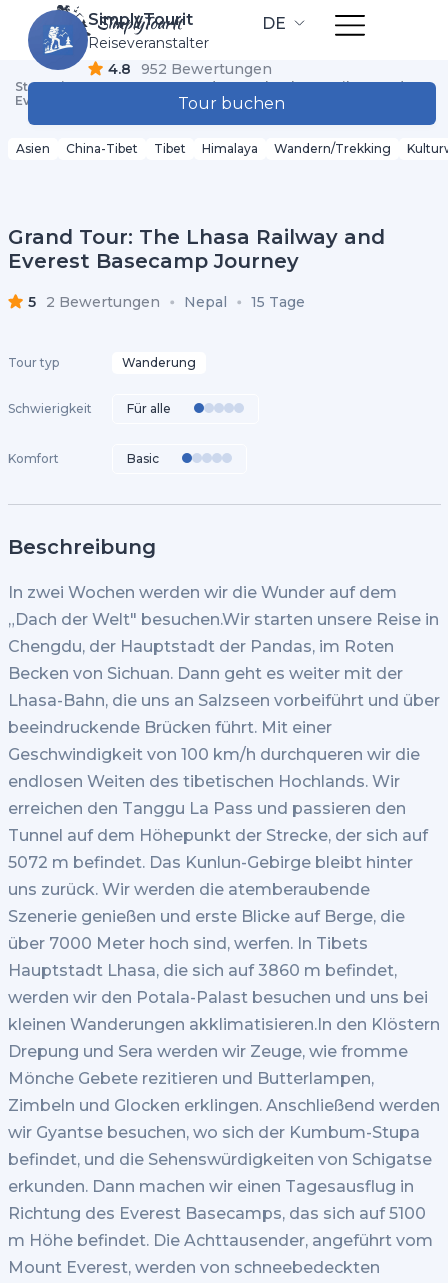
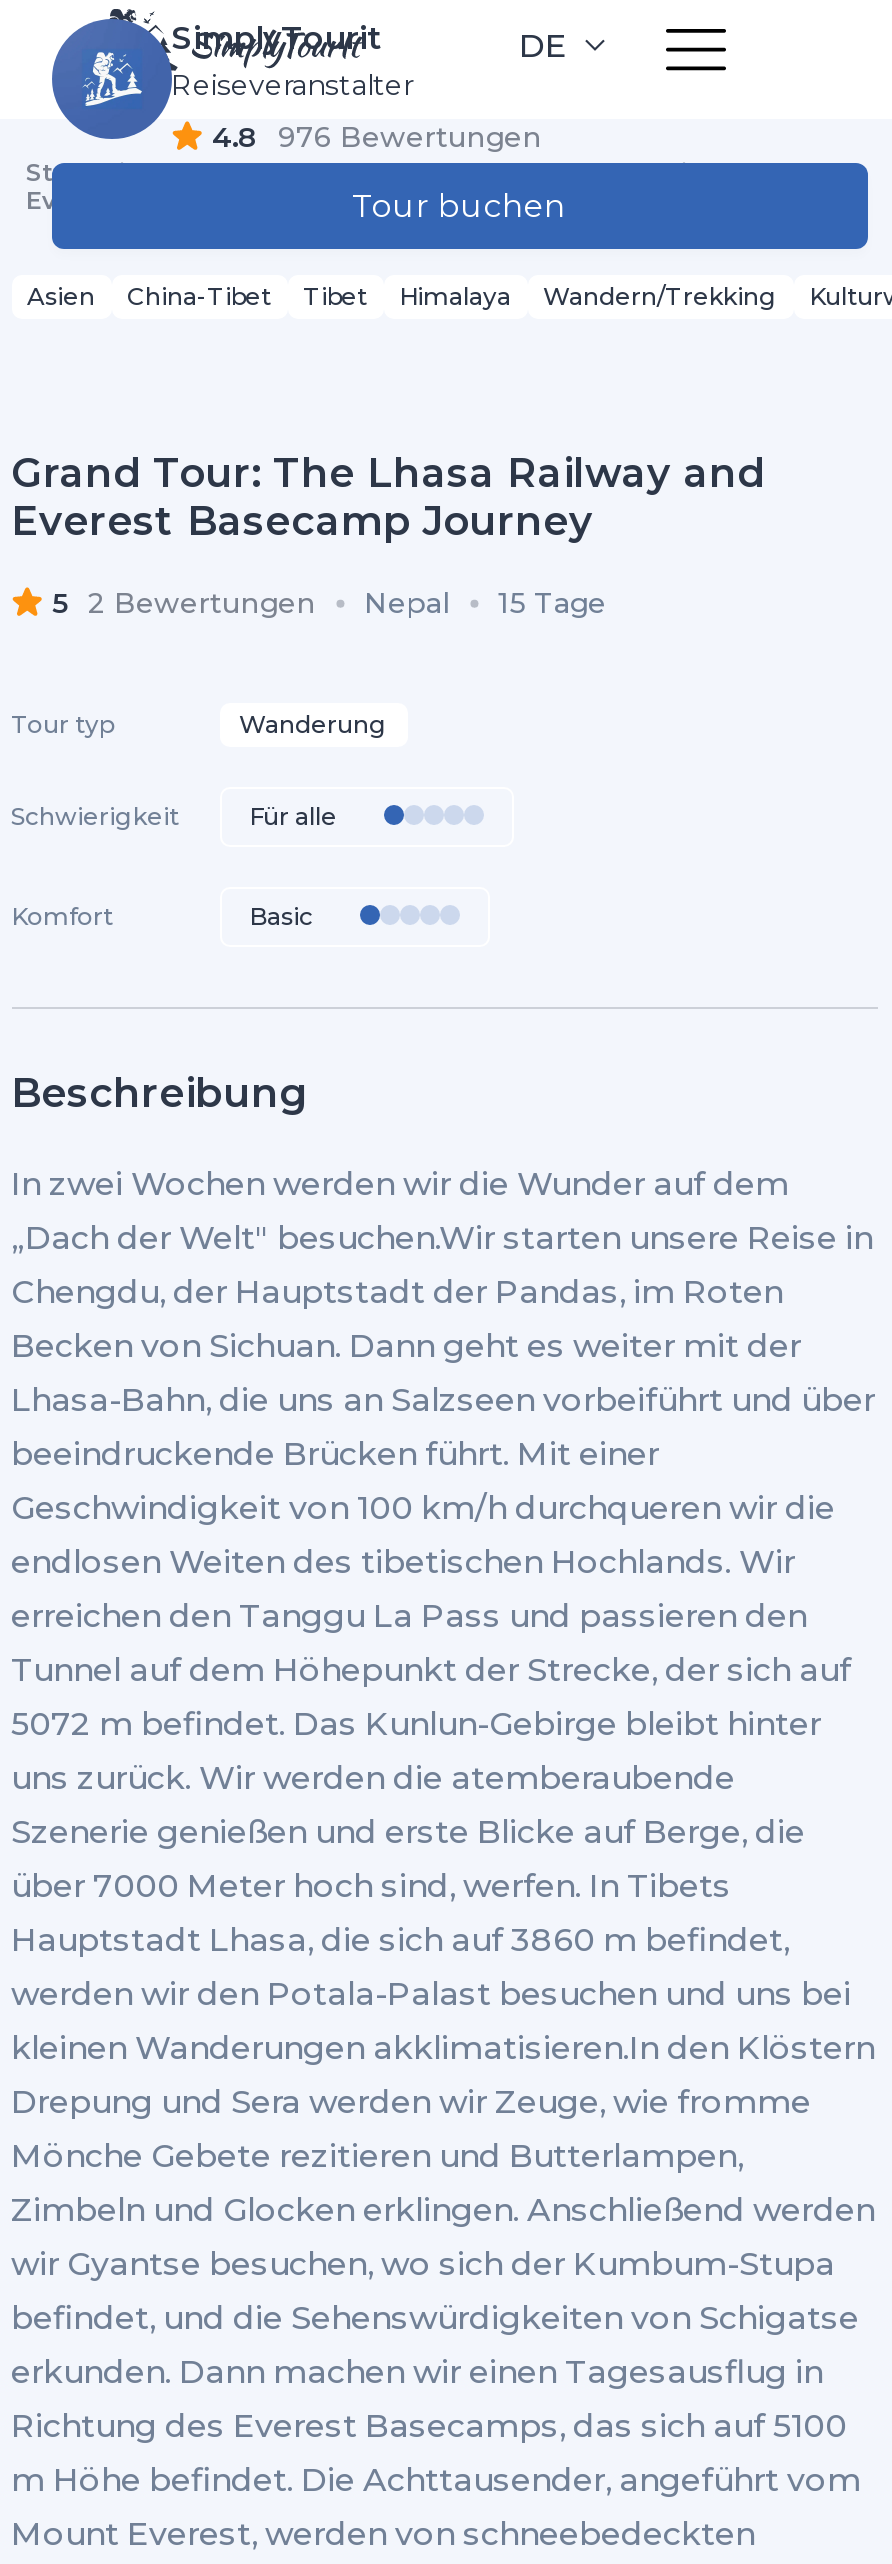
[108,60,272,78] 4.8 952 Bewertungen -> [212,119,542,155] 4.8 976 Bewertungen

